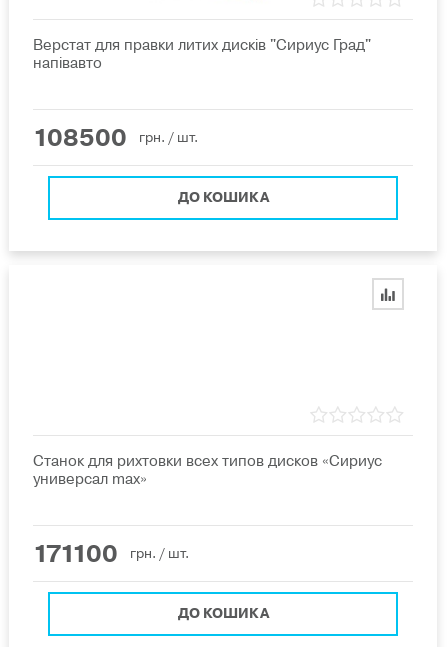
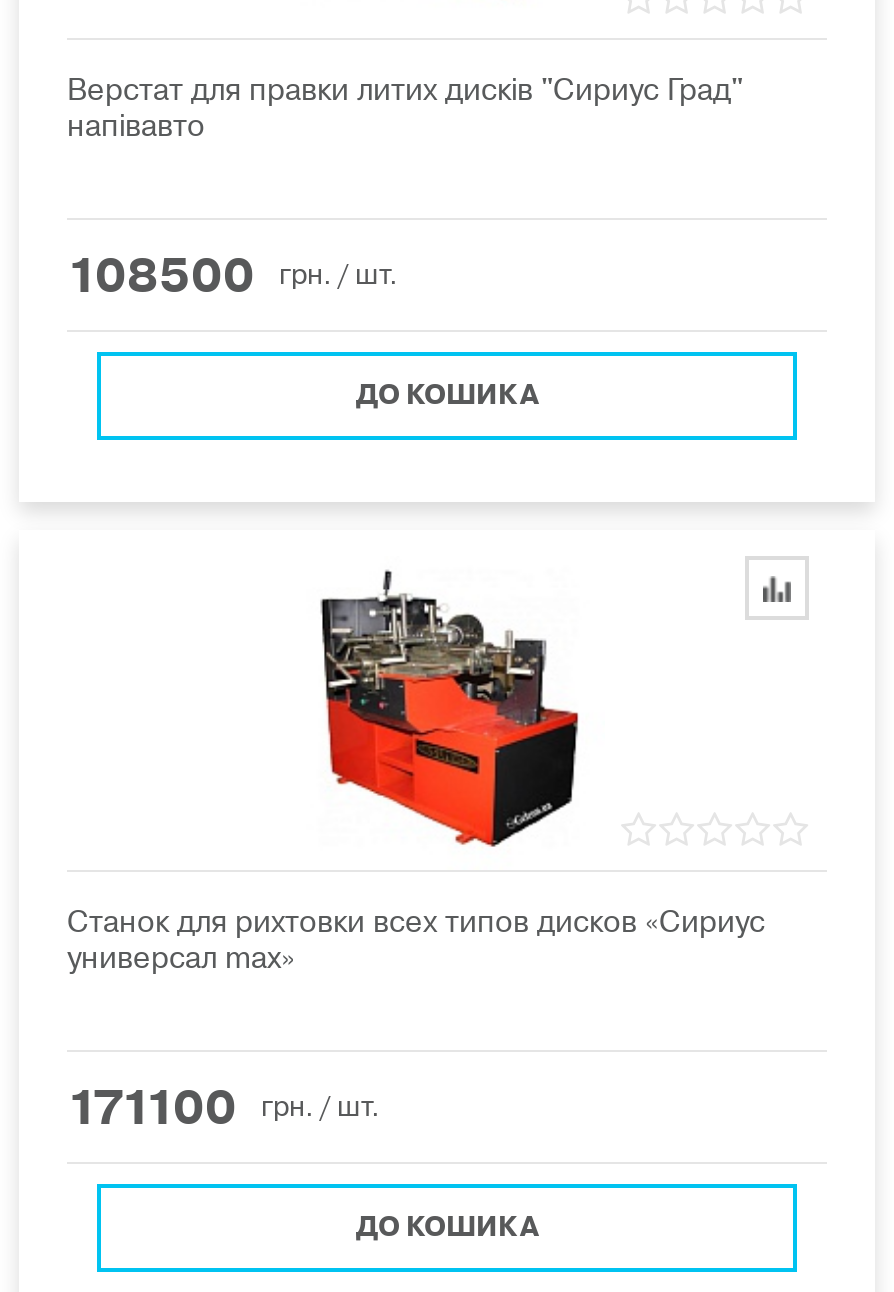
none -> [319,568,581,848] [image]

